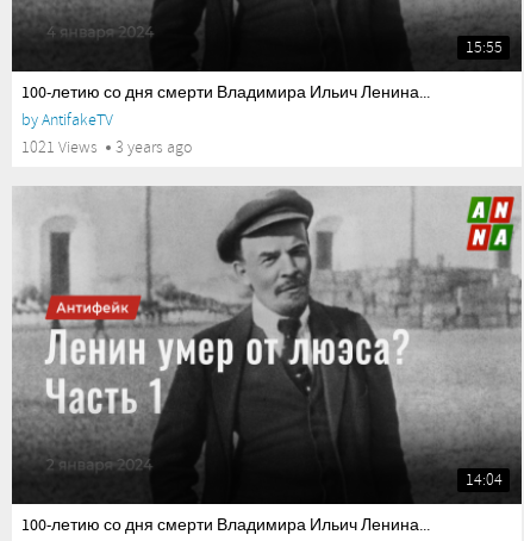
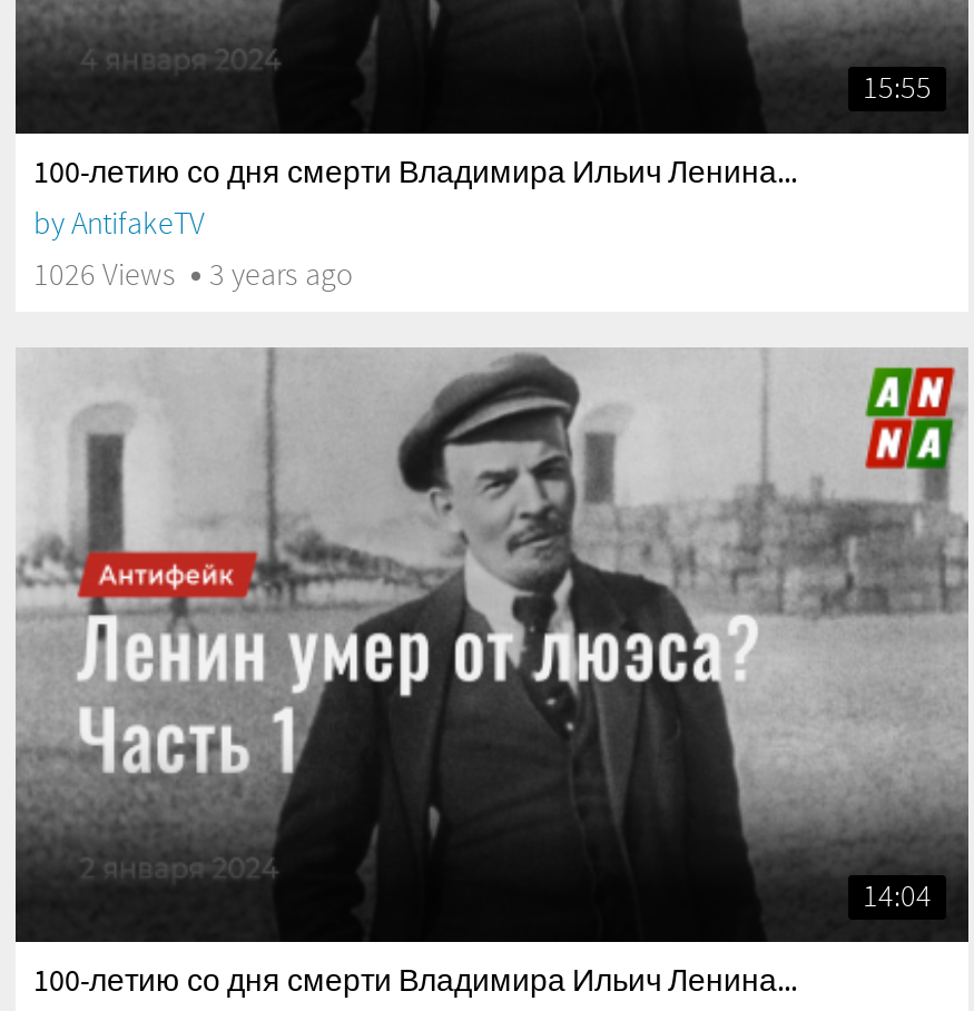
[21,136,192,157] 1021 Views 3 years ago -> [33,255,352,293] 1026 Views 3 years ago

